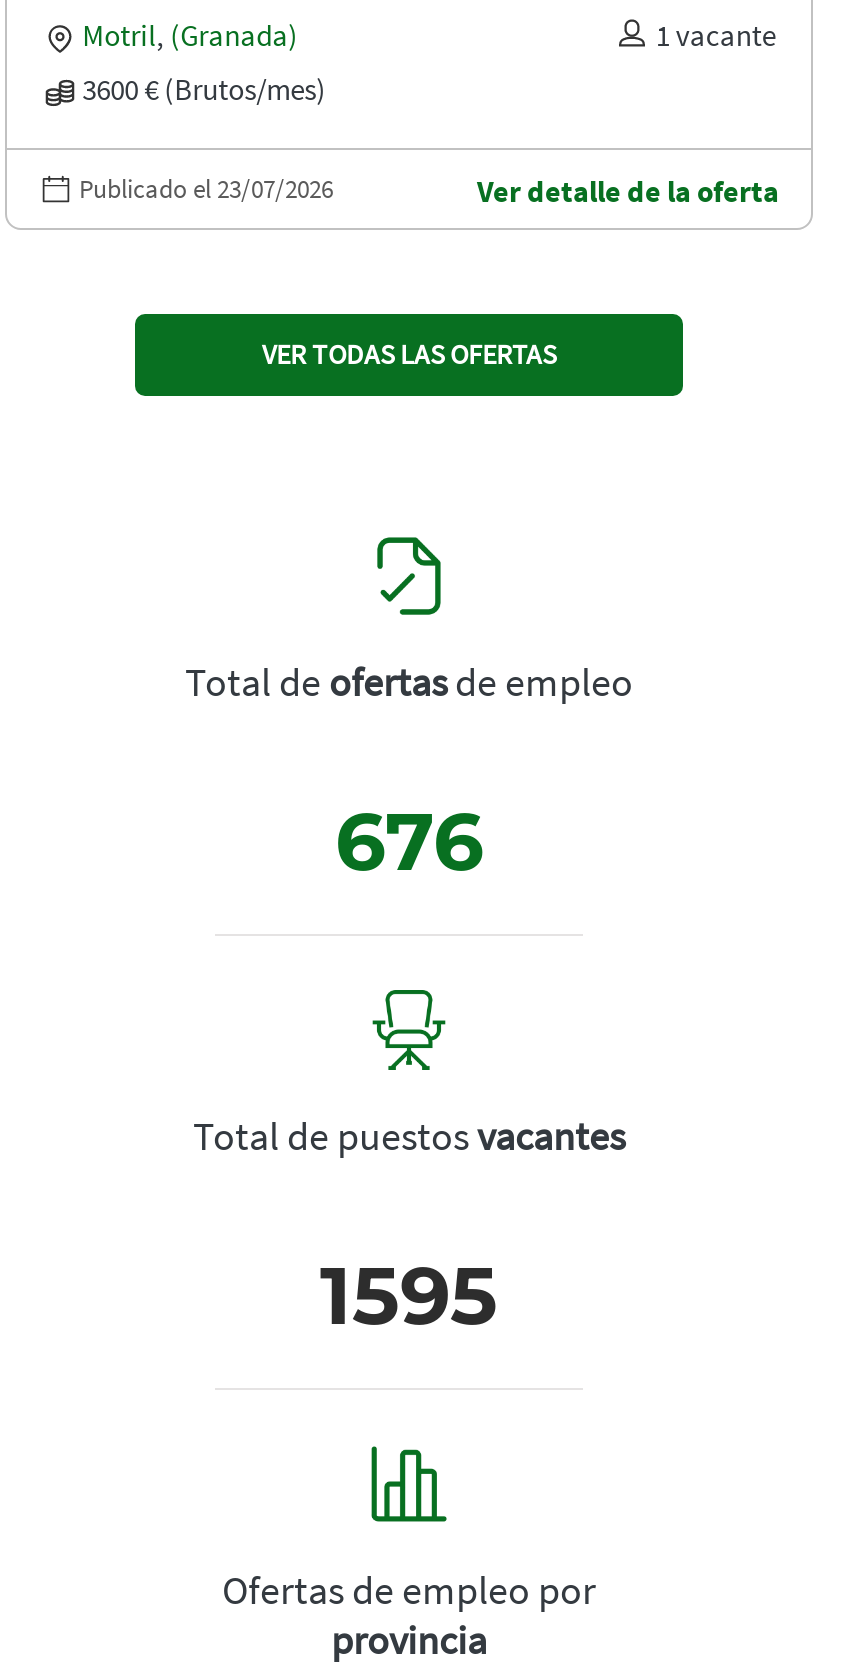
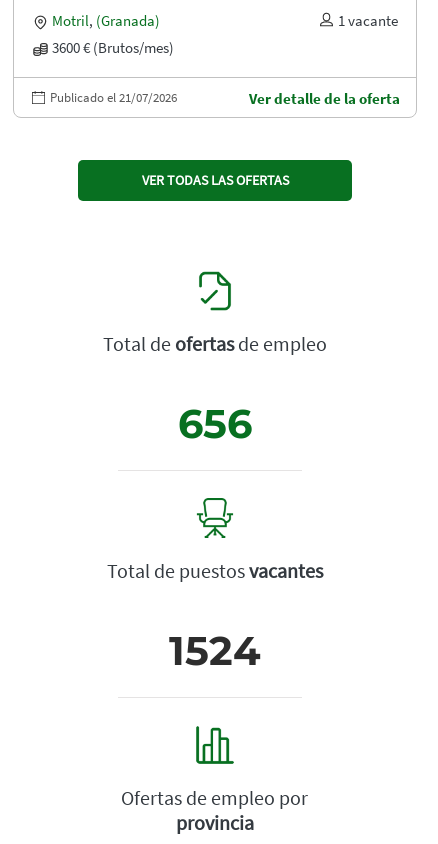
[79,173,333,207] Publicado el 23/07/2026 -> [50,89,177,106] Publicado el 21/07/2026
[335,793,483,891] 676 -> [178,399,252,448] 656
[320,1247,498,1345] 1595 -> [169,626,261,675] 1524

